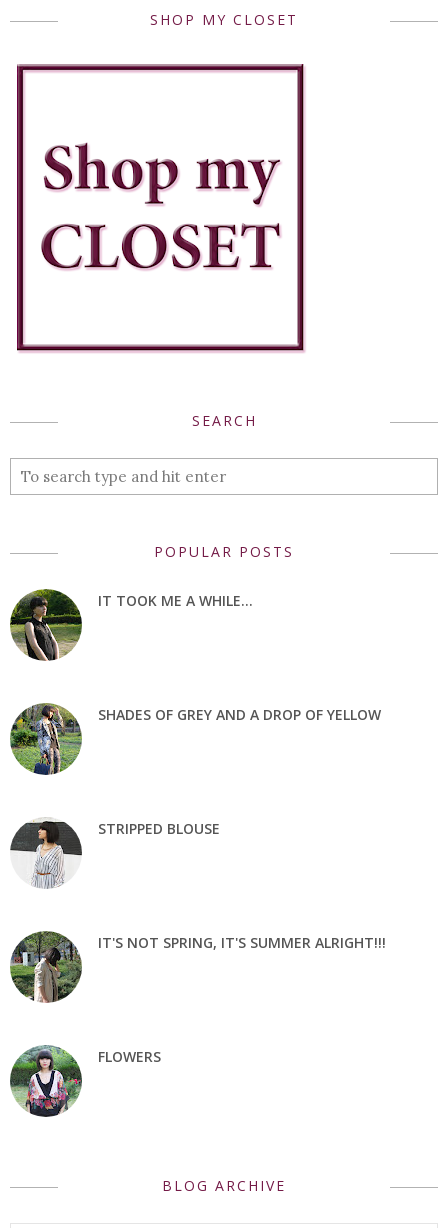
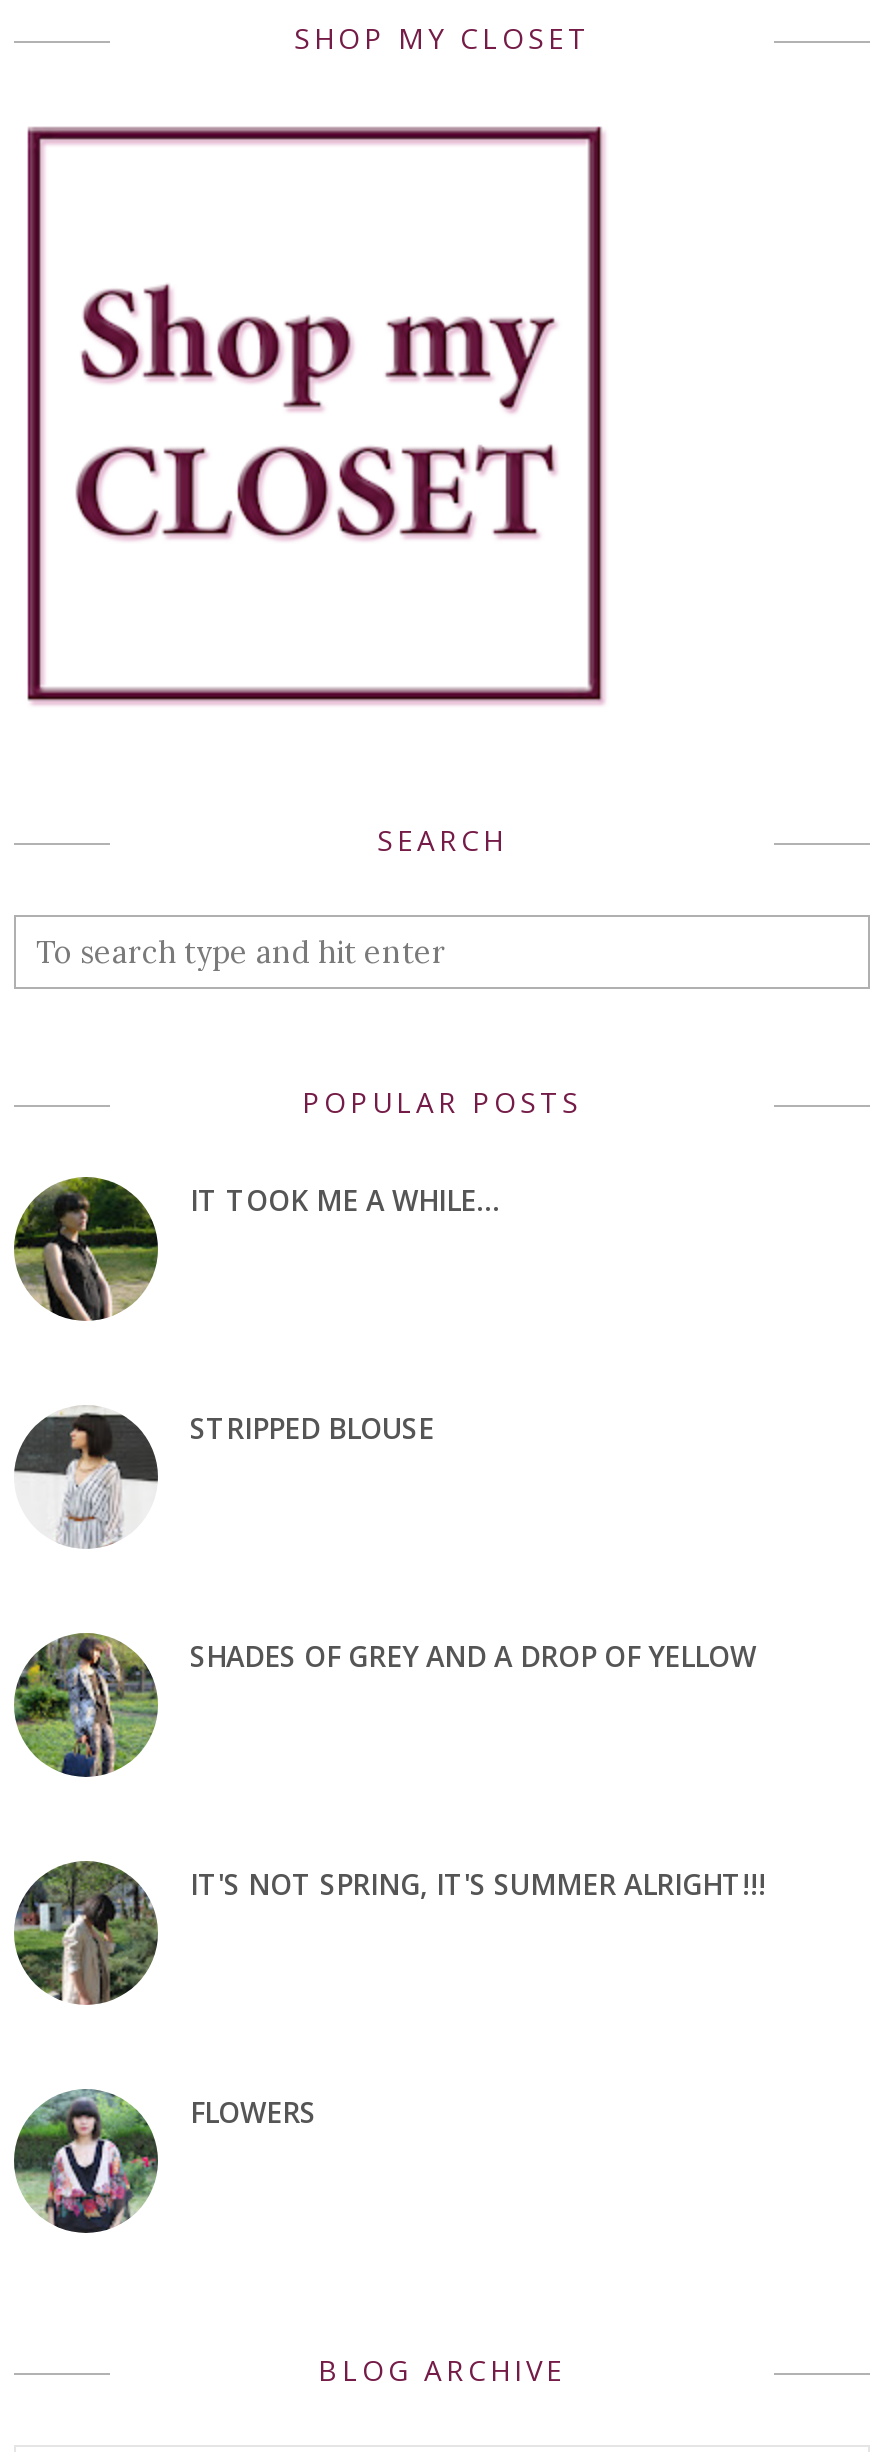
moved [8,701,381,777] -> [10,1629,756,1781]: [image] | SHADES OF GREY AND A DROP OF YELLOW
moved [10,818,220,888] -> [14,1407,434,1547]: [image] | STRIPPED BLOUSE

